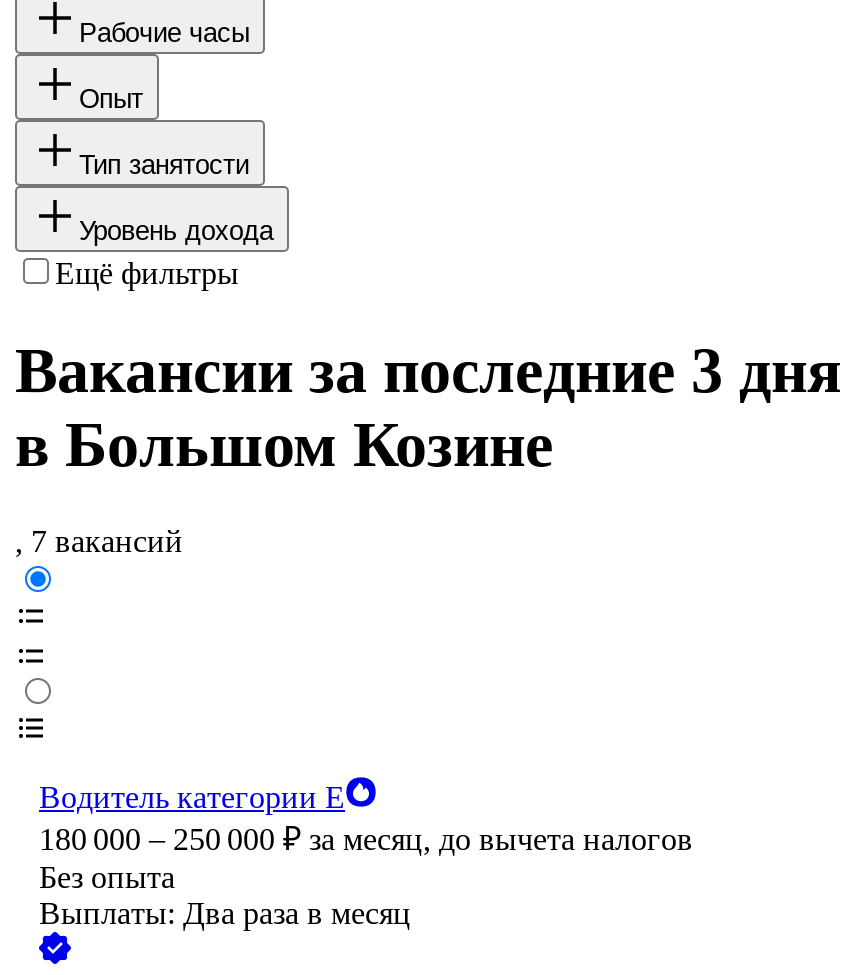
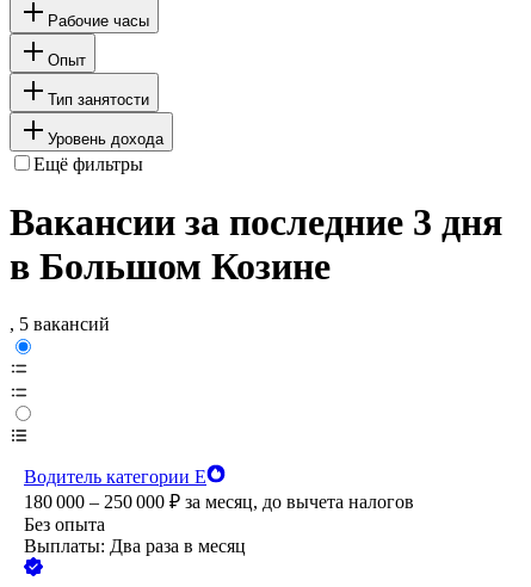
[15,525,183,559] , 7 вакансий -> [10,314,110,335] , 5 вакансий

